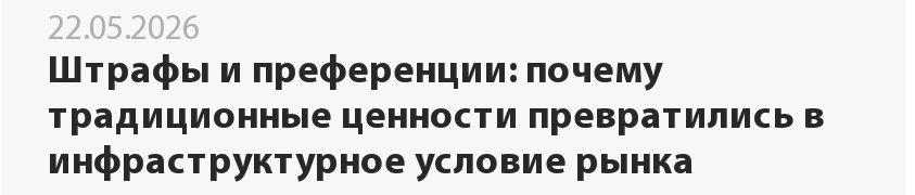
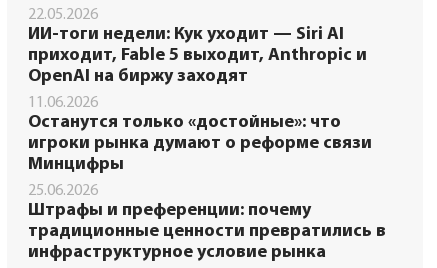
none -> [28,25,372,199] ИИ-тоги недели: Кук уходит — Siri AI | приходит, Fable 5 выходит, Anthropic и | OpenAI на биржу заходят | 11.06.2026 | Останутся только «достойные»: что | игроки рынка думают о реформе связи | Минцифры | 25.06.2026

